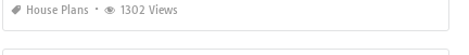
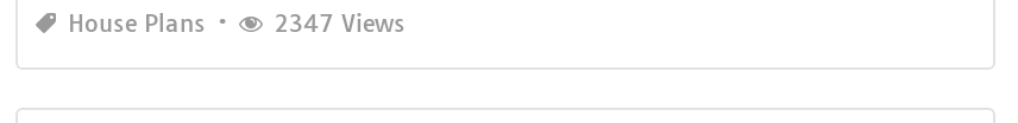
[121,4,178,18] 1302 Views -> [275,8,406,39] 2347 Views

